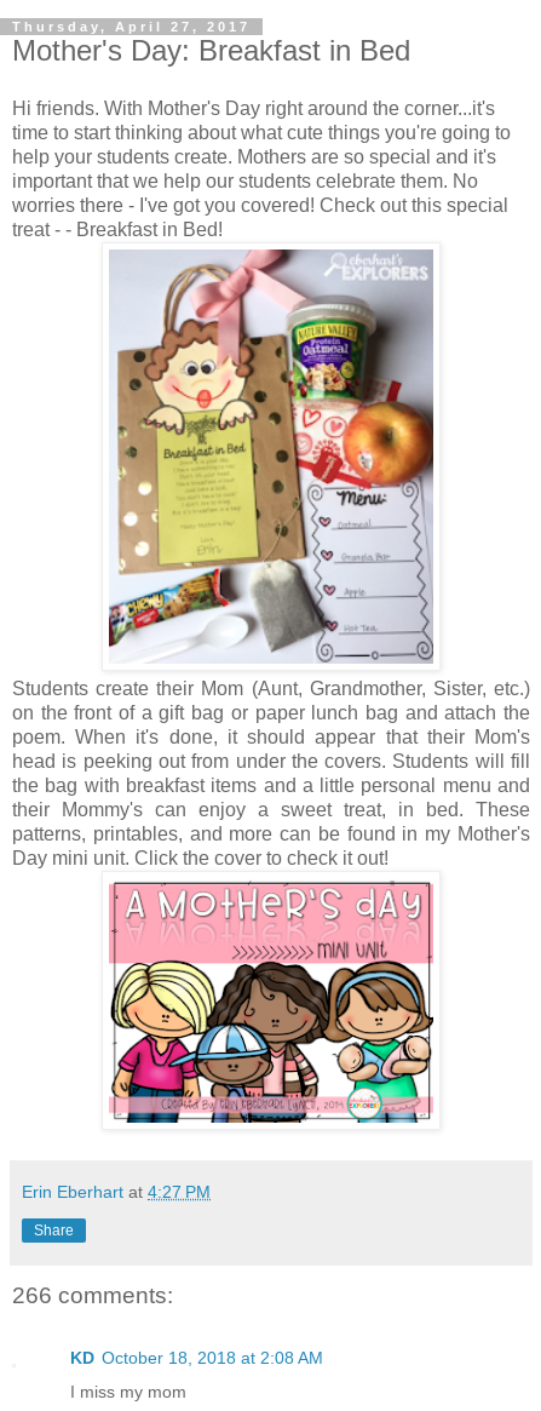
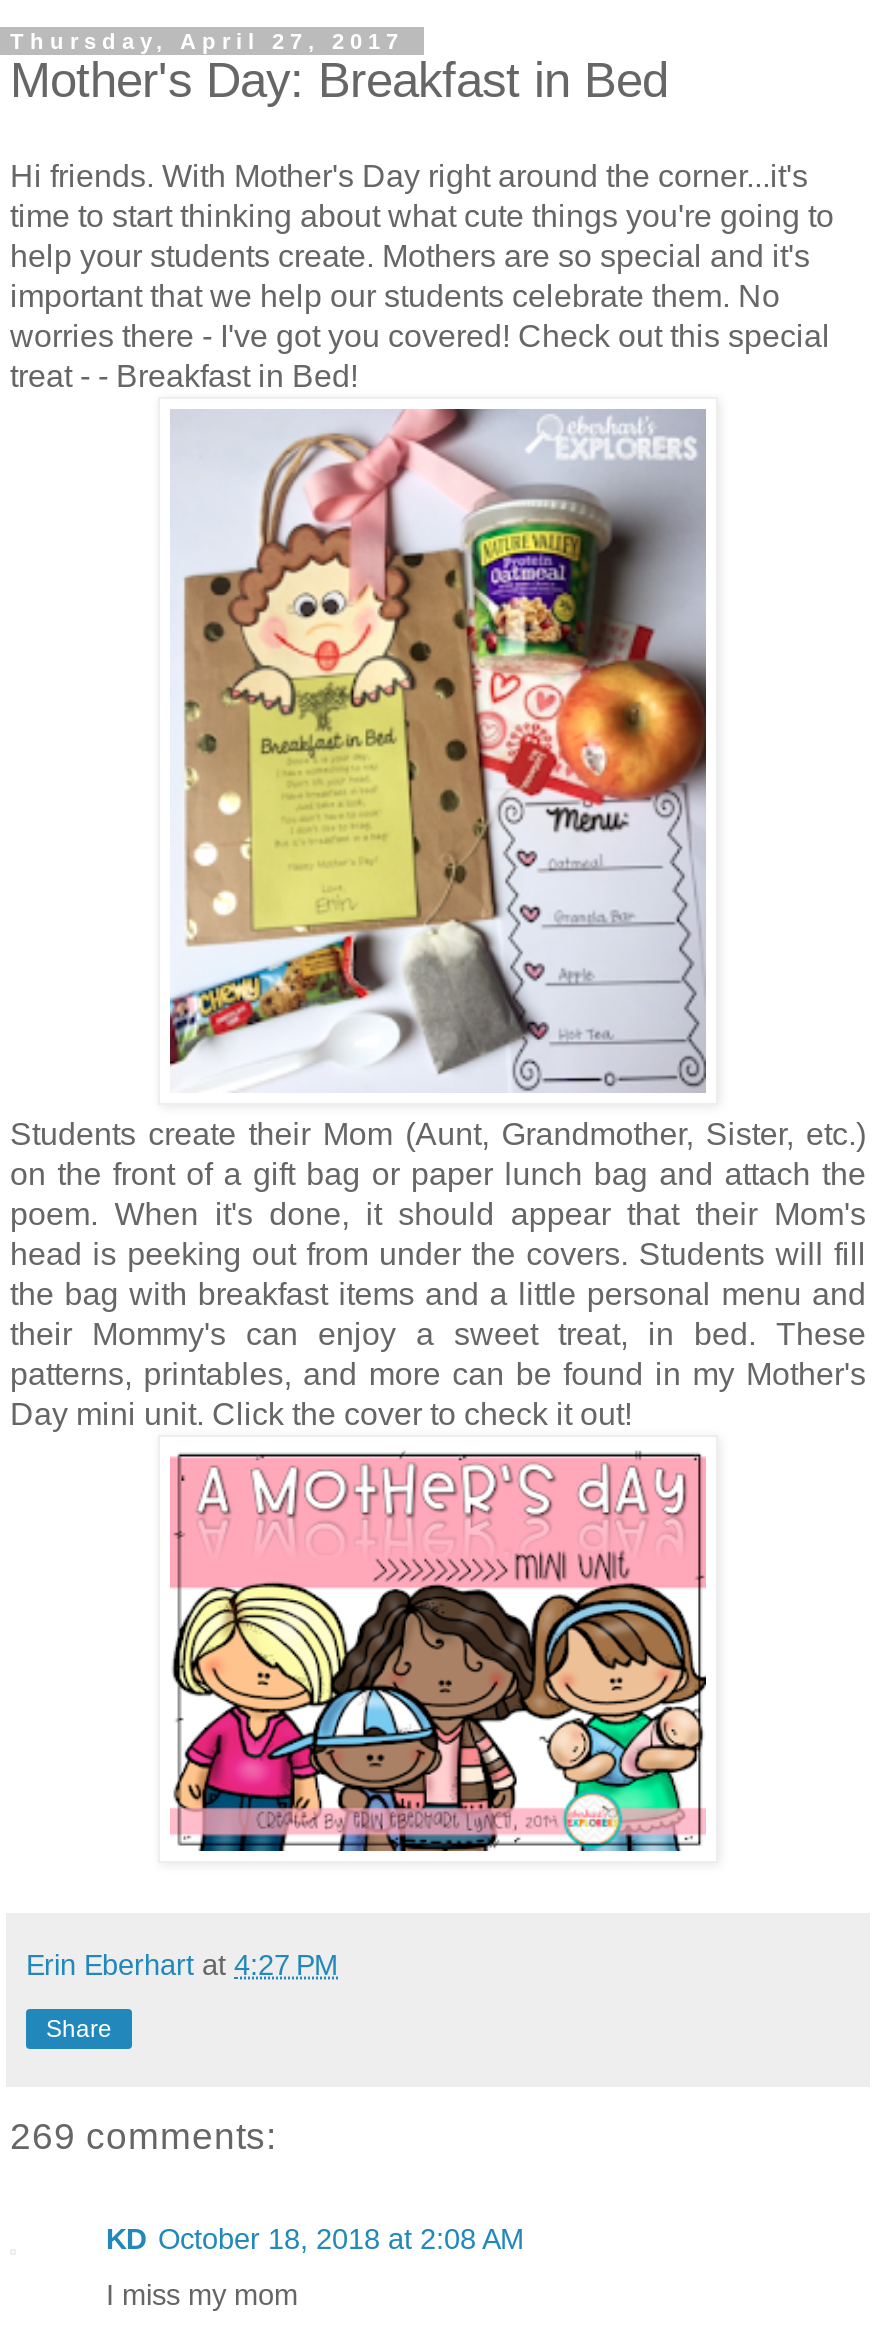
[12,1282,173,1308] 266 comments: -> [10,2115,276,2157] 269 comments:

